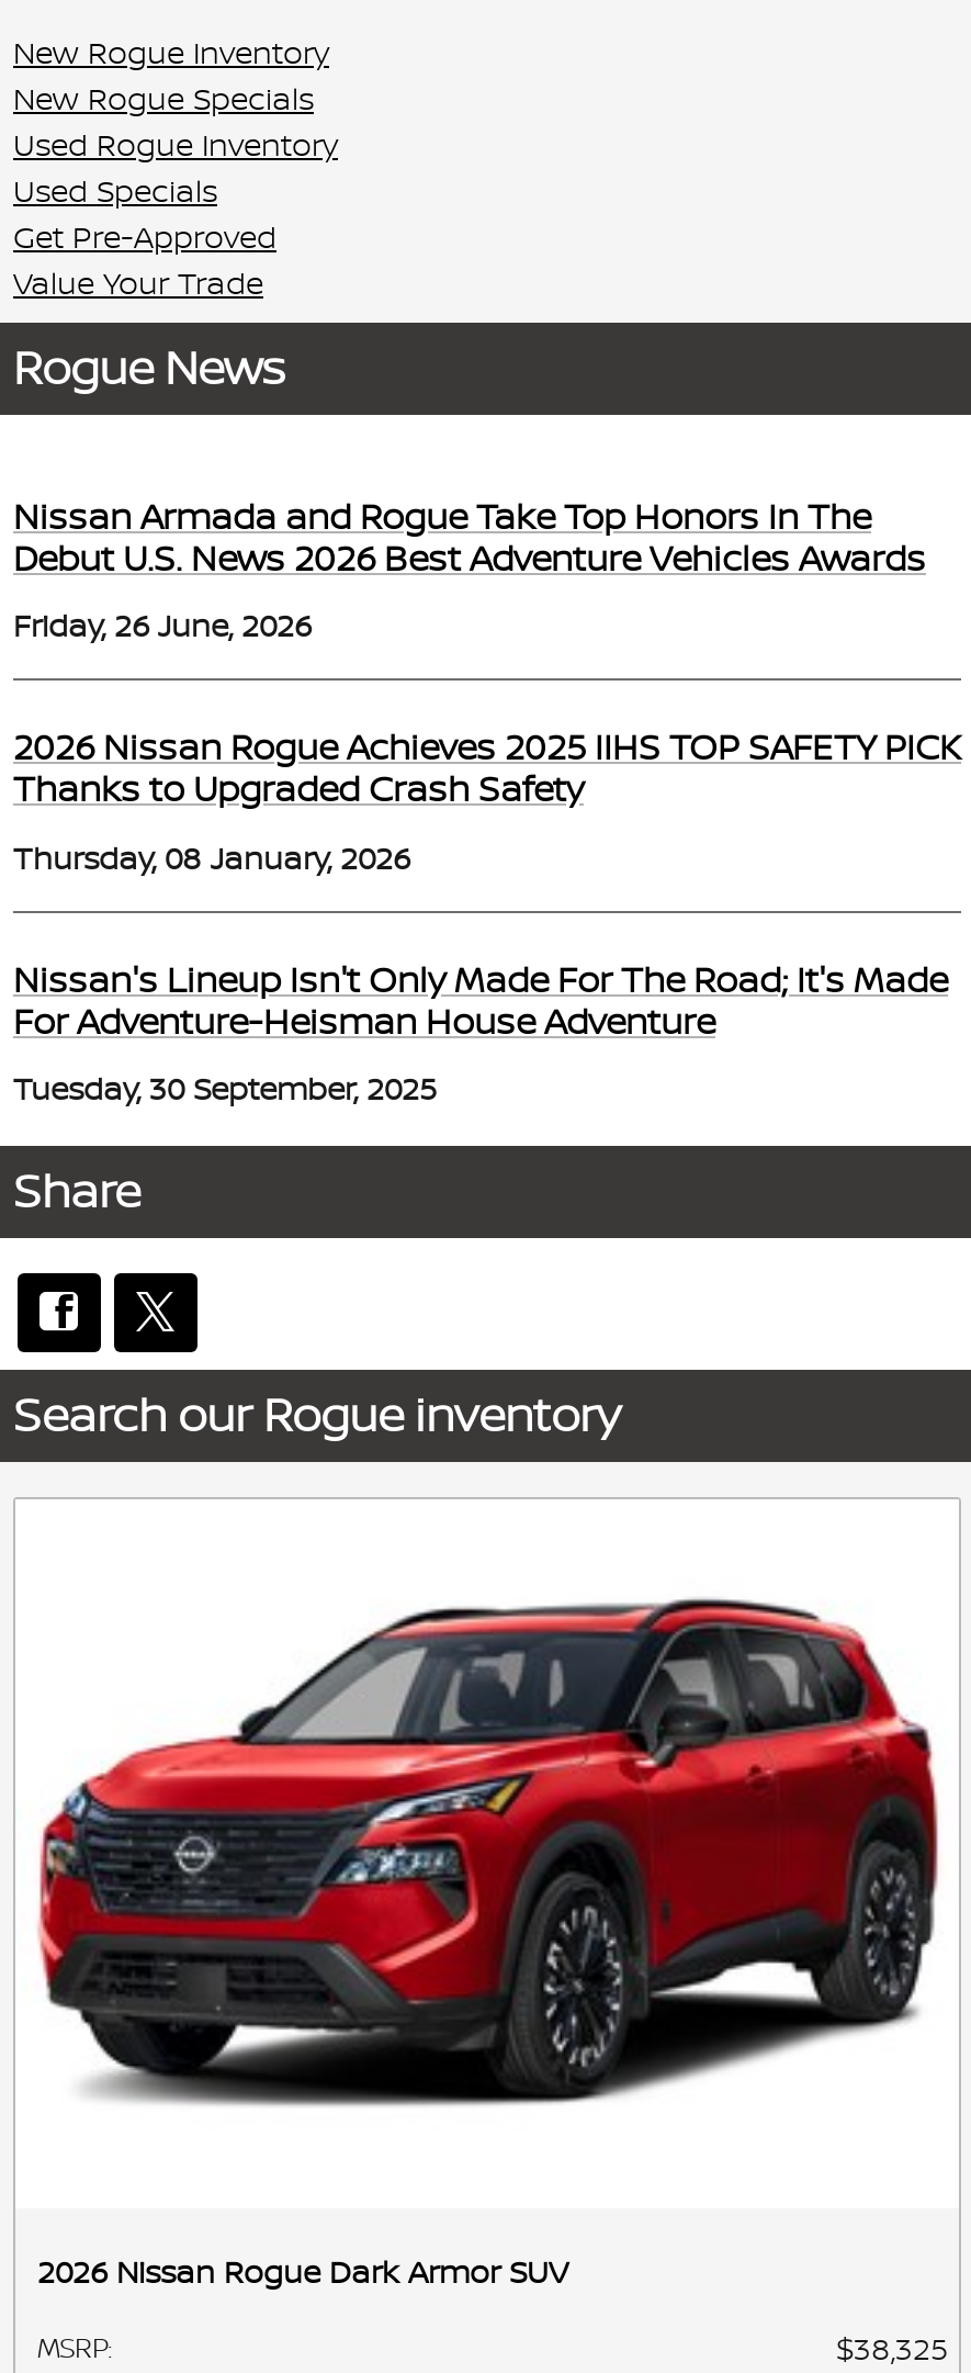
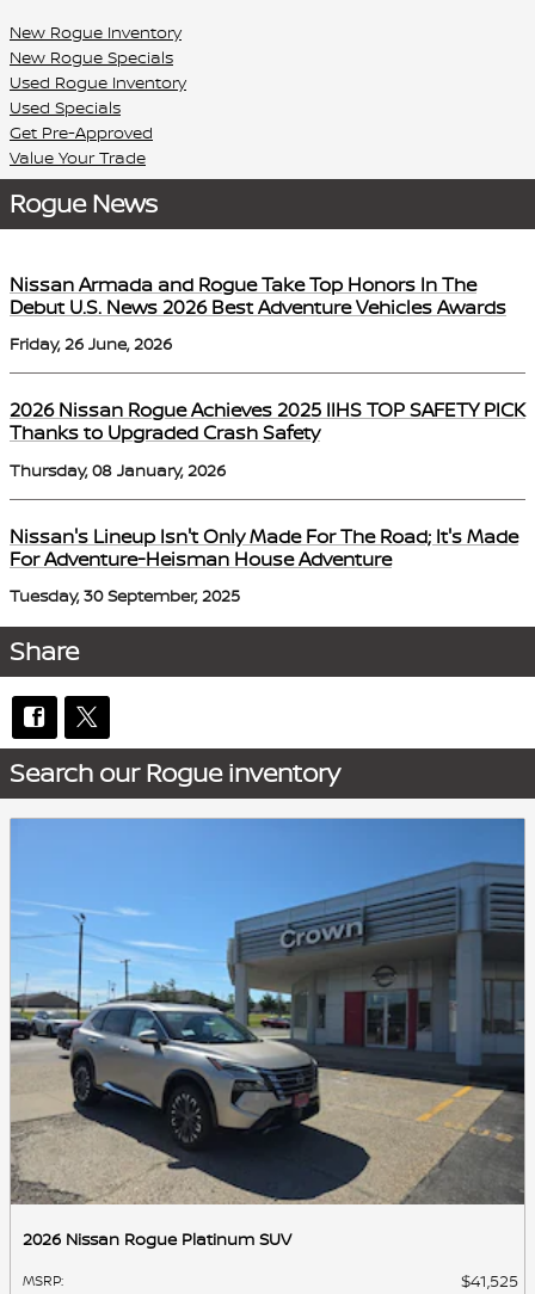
[15,1499,959,2291] [image] | 2026 Nissan Rogue Dark Armor SUV -> [10,818,525,1249] [image] | 2026 Nissan Rogue Platinum SUV
[836,2326,948,2368] $38,325 -> [461,1268,518,1291] $41,525

